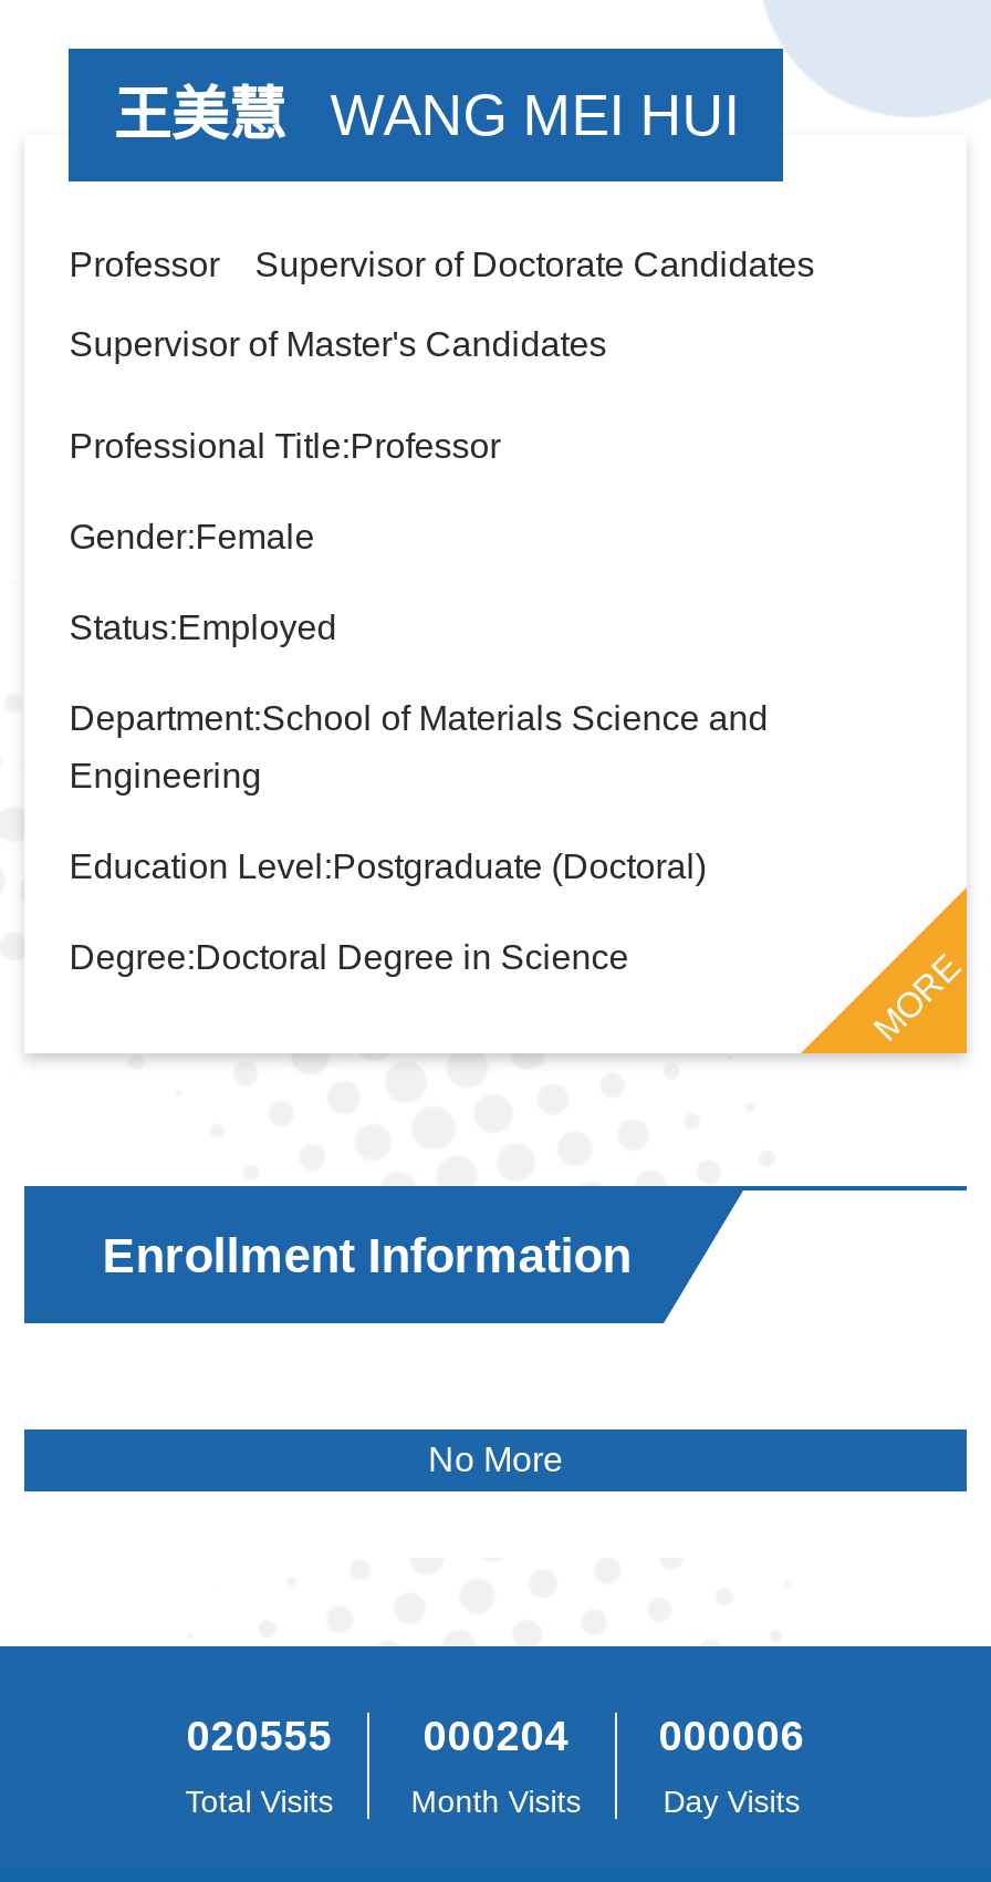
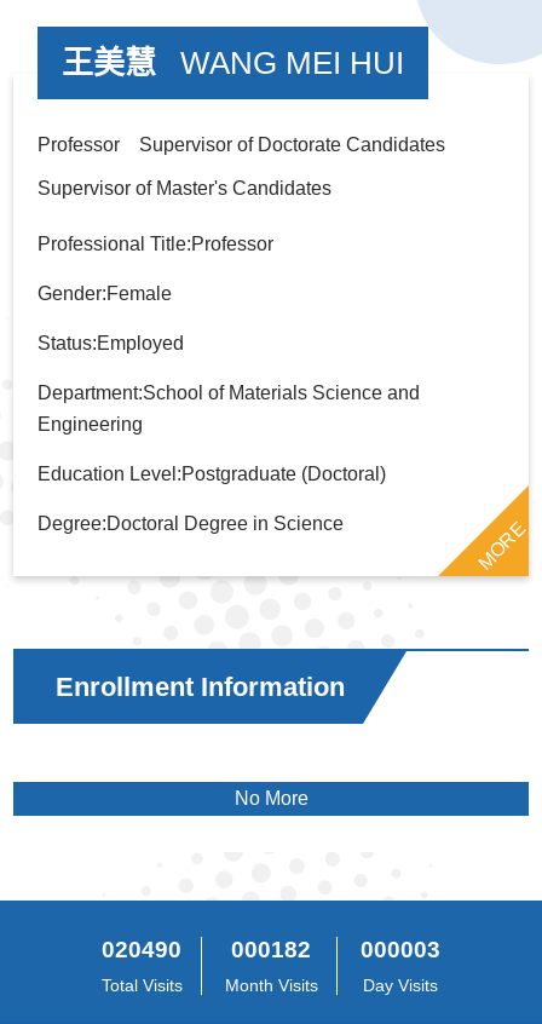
[186,1712,332,1759] 020555 -> [102,936,182,962] 020490
[423,1712,569,1759] 000204 -> [231,936,311,962] 000182
[659,1712,805,1759] 000006 -> [360,936,440,962] 000003

